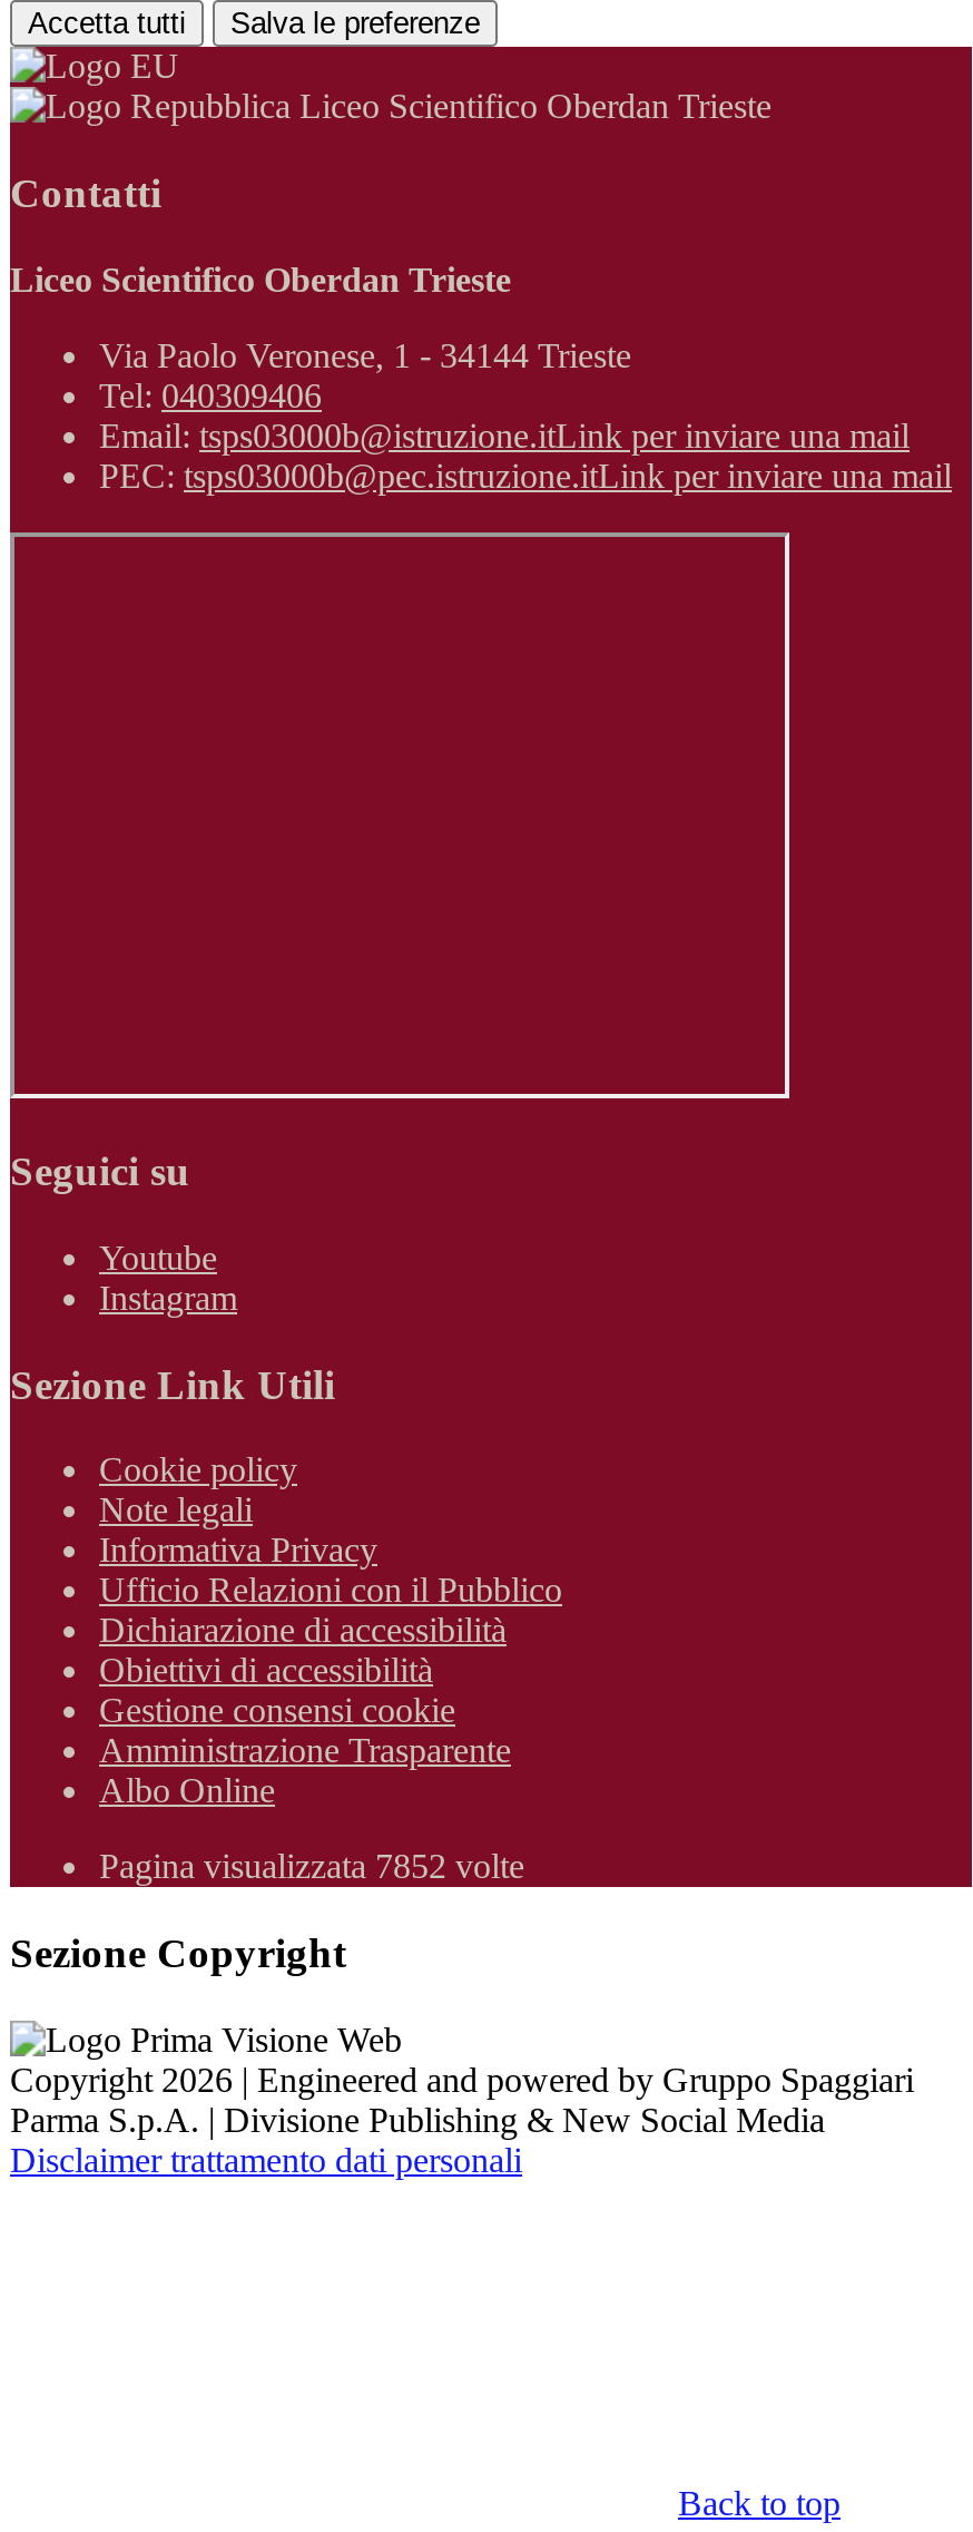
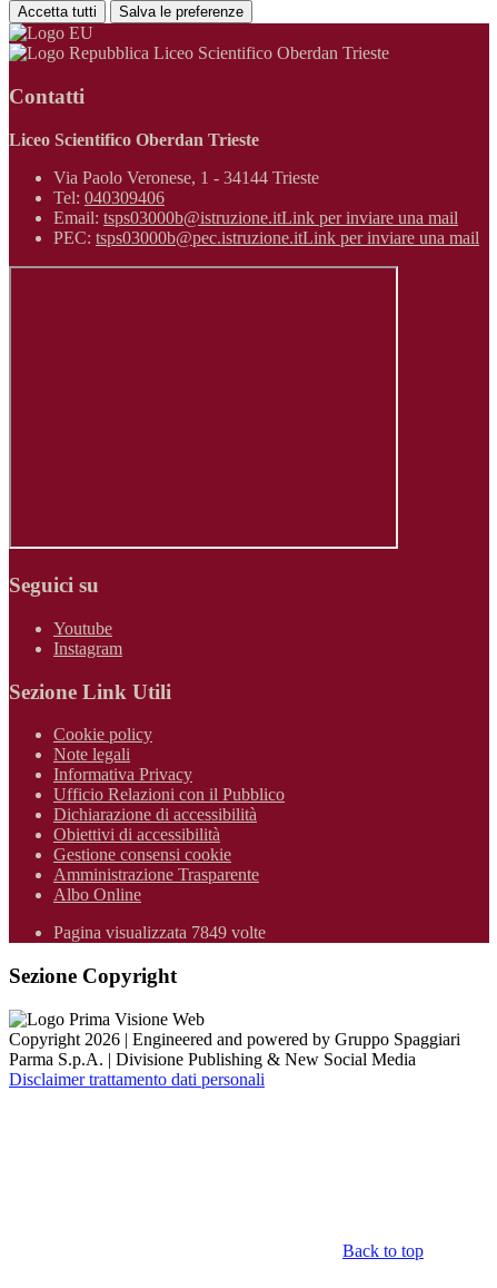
[99,1848,524,1886] Pagina visualizzata 7852 volte -> [53,923,266,942] Pagina visualizzata 7849 volte

